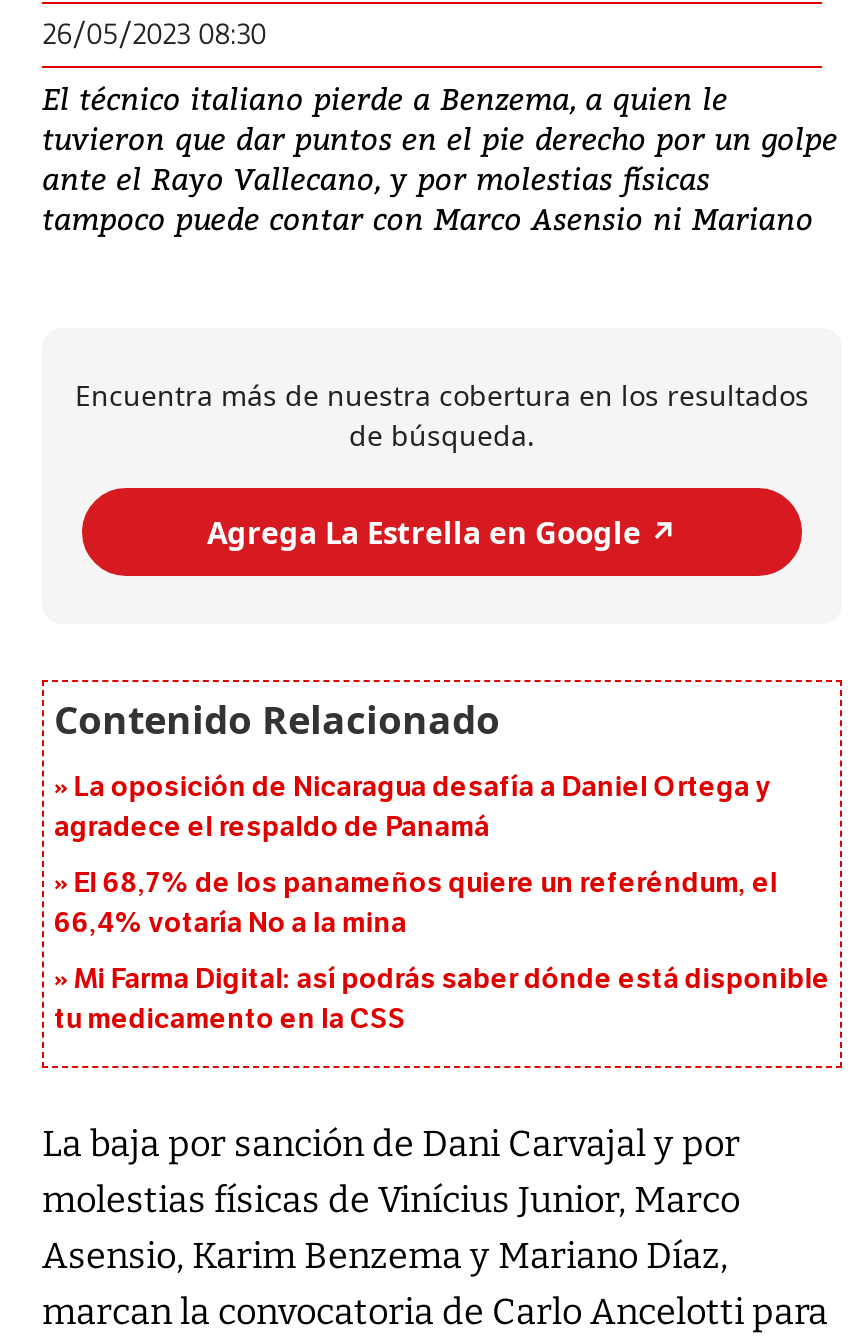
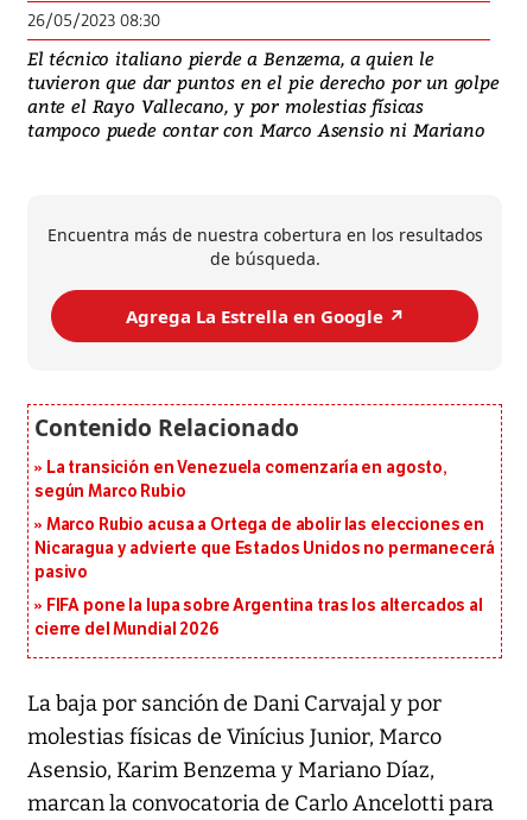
[54,771,771,845] La oposición de Nicaragua desafía a Daniel Ortega y | agradece el respaldo de Panamá -> [34,458,447,502] La transición en Venezuela comenzaría en agosto, | según Marco Rubio
[54,867,778,941] El 68,7% de los panameños quiere un referéndum, el | 66,4% votaría No a la mina -> [34,515,494,583] Marco Rubio acusa a Ortega de abolir las elecciones en | Nicaragua y advierte que Estados Unidos no permanecerá | pasivo
[54,963,830,1037] Mi Farma Digital: así podrás saber dónde está disponible | tu medicamento en la CSS -> [34,596,483,640] FIFA pone la lupa sobre Argentina tras los altercados al | cierre del Mundial 2026

